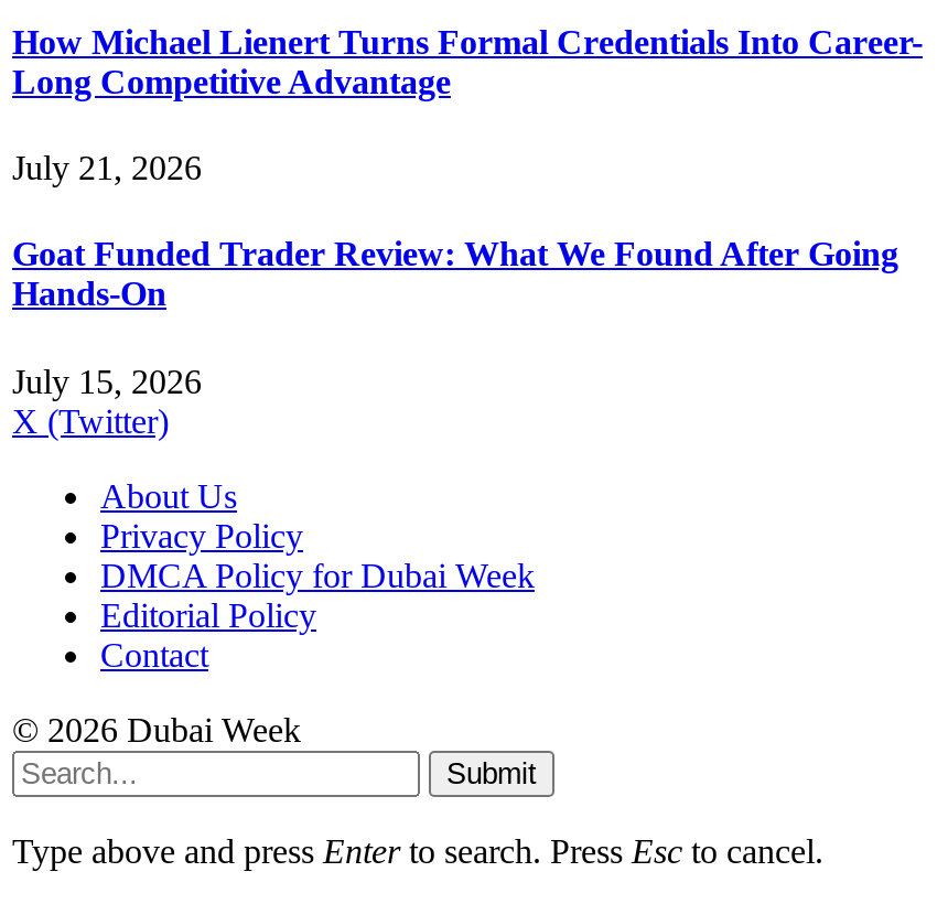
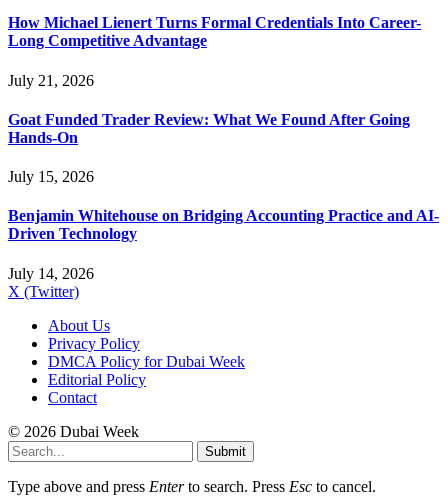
none -> [8,207,439,282] Benjamin Whitehouse on Bridging Accounting Practice and AI- | Driven Technology | July 14, 2026

